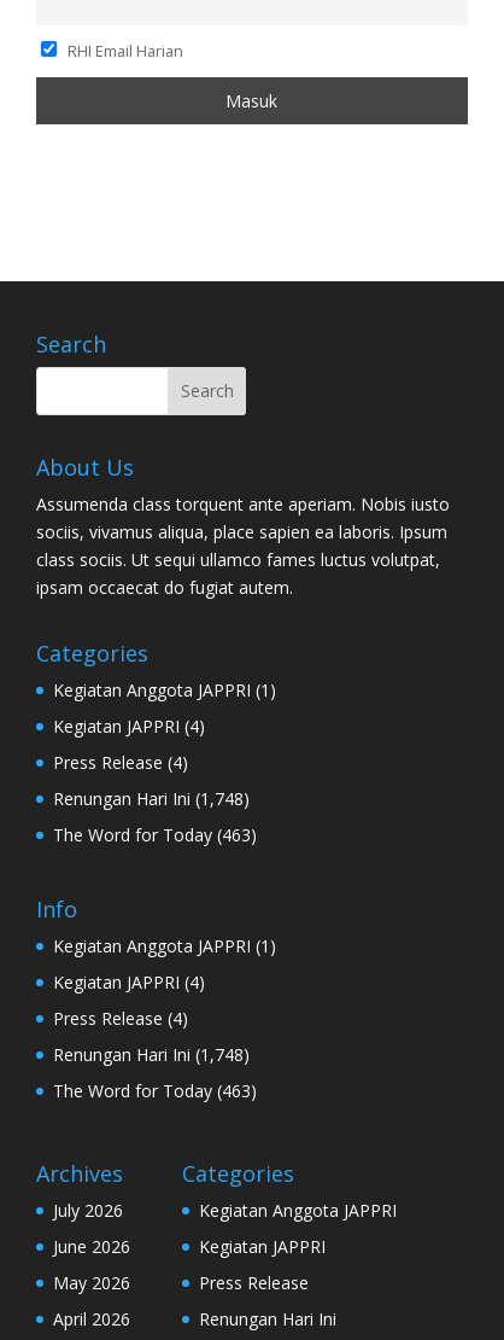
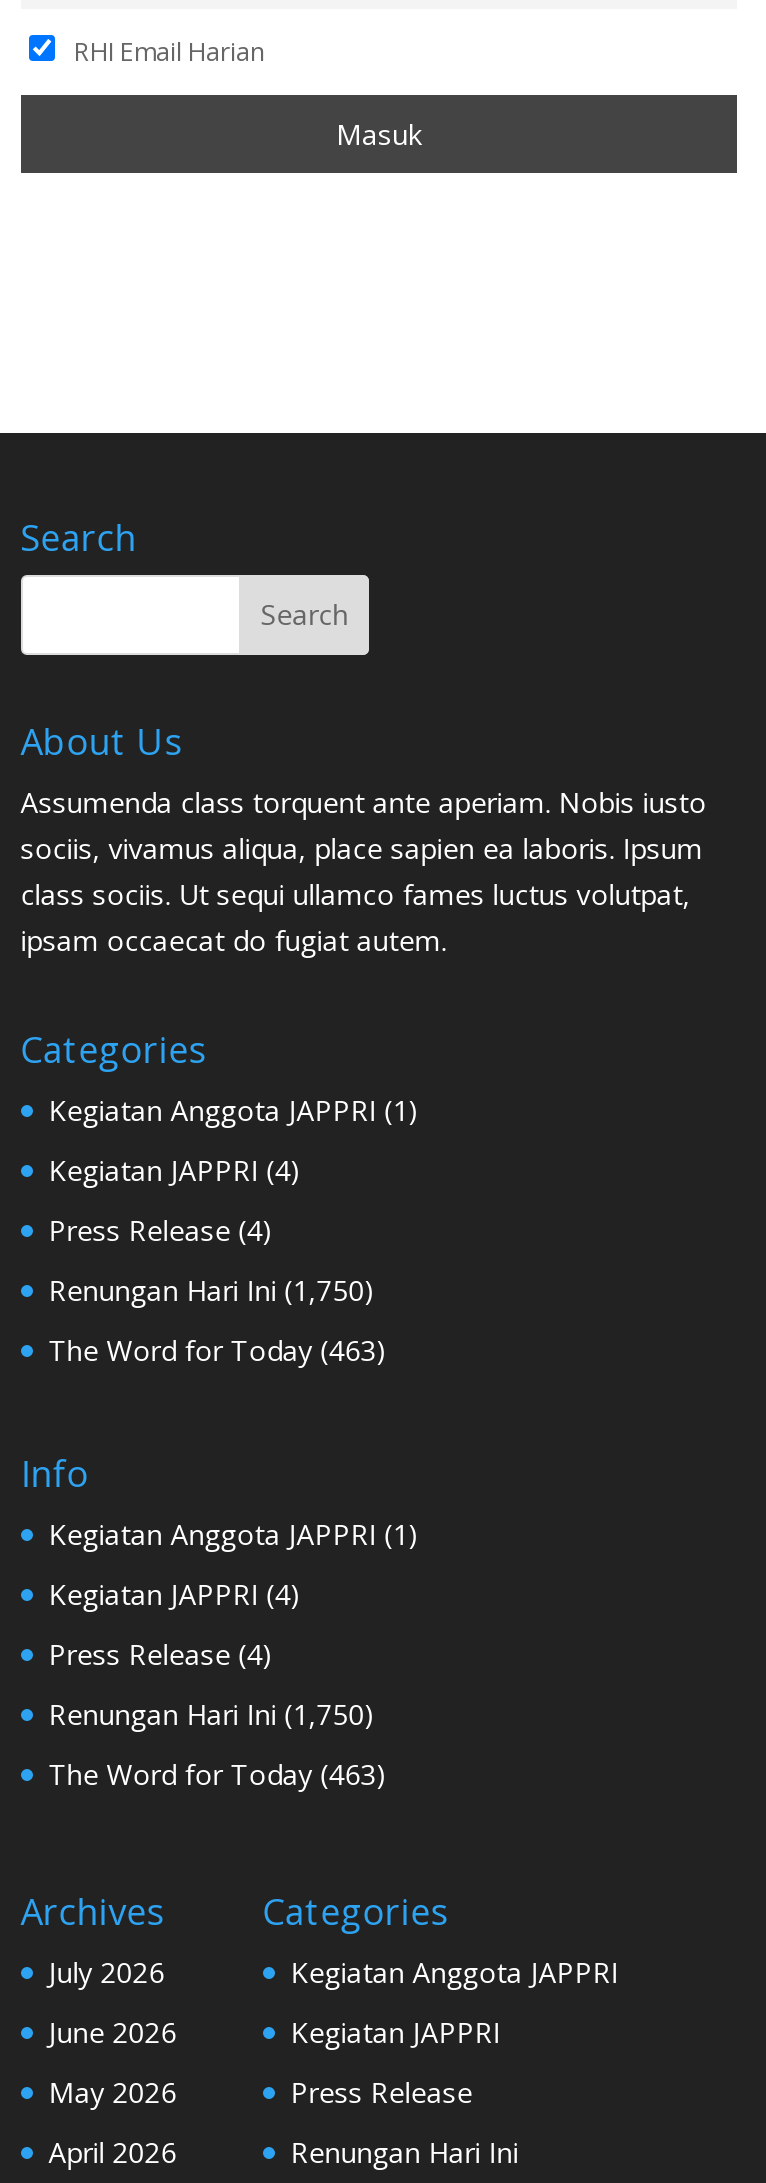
[53,787,249,810] Renungan Hari Ini (1,748) -> [49,1271,375,1309] Renungan Hari Ini (1,750)
[53,1043,249,1066] Renungan Hari Ini (1,748) -> [49,1695,375,1733] Renungan Hari Ini (1,750)

